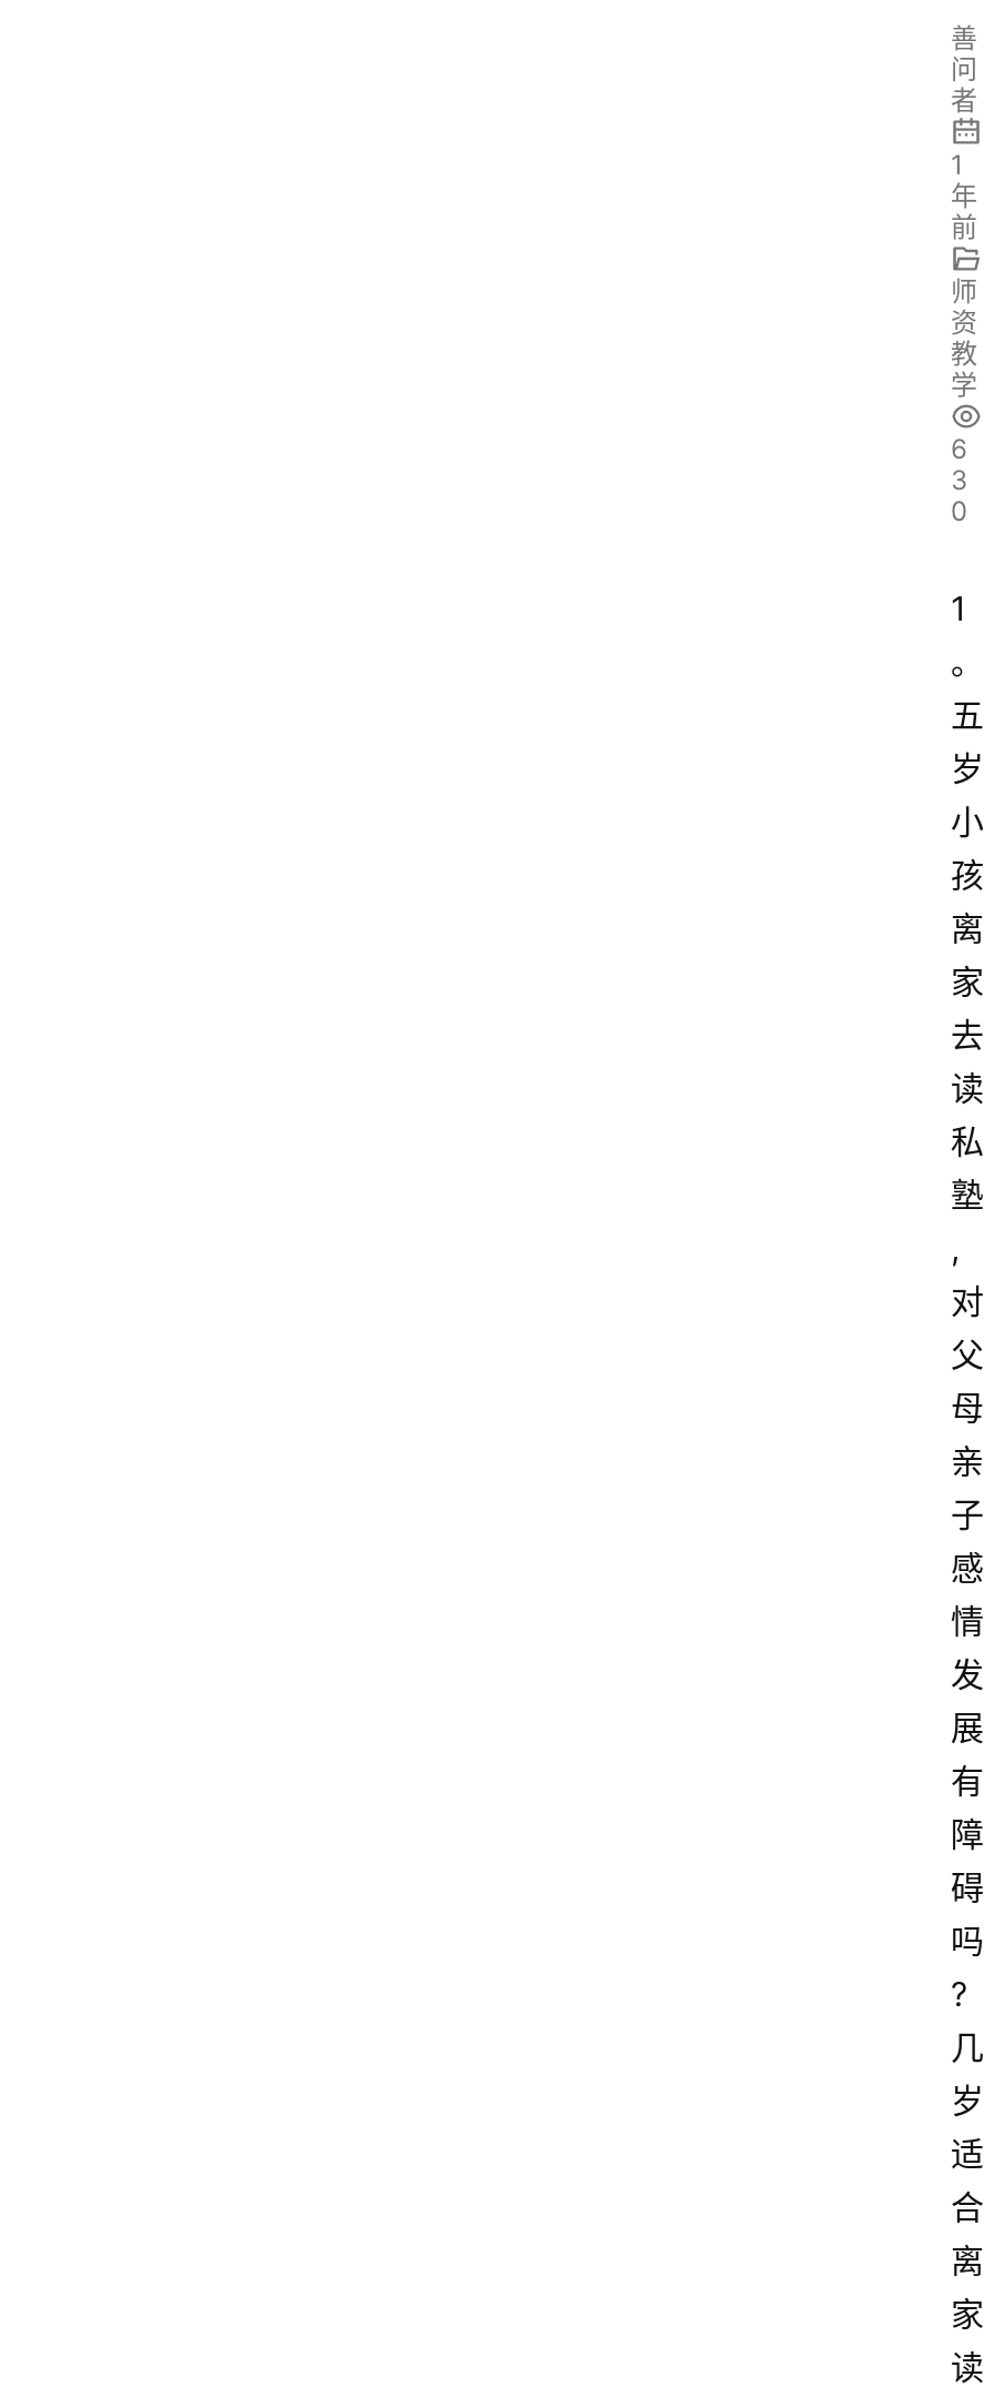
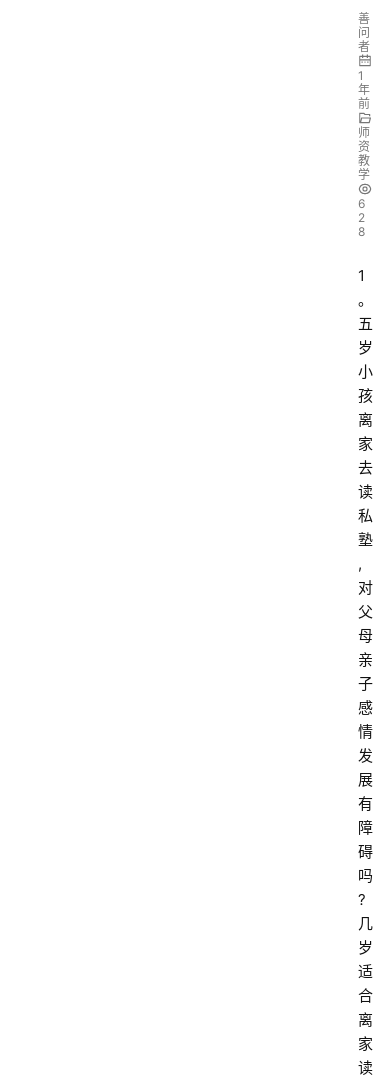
[951,463,968,496] 3 -> [358,210,365,225] 2
[951,494,968,527] 0 -> [358,224,365,239] 8

